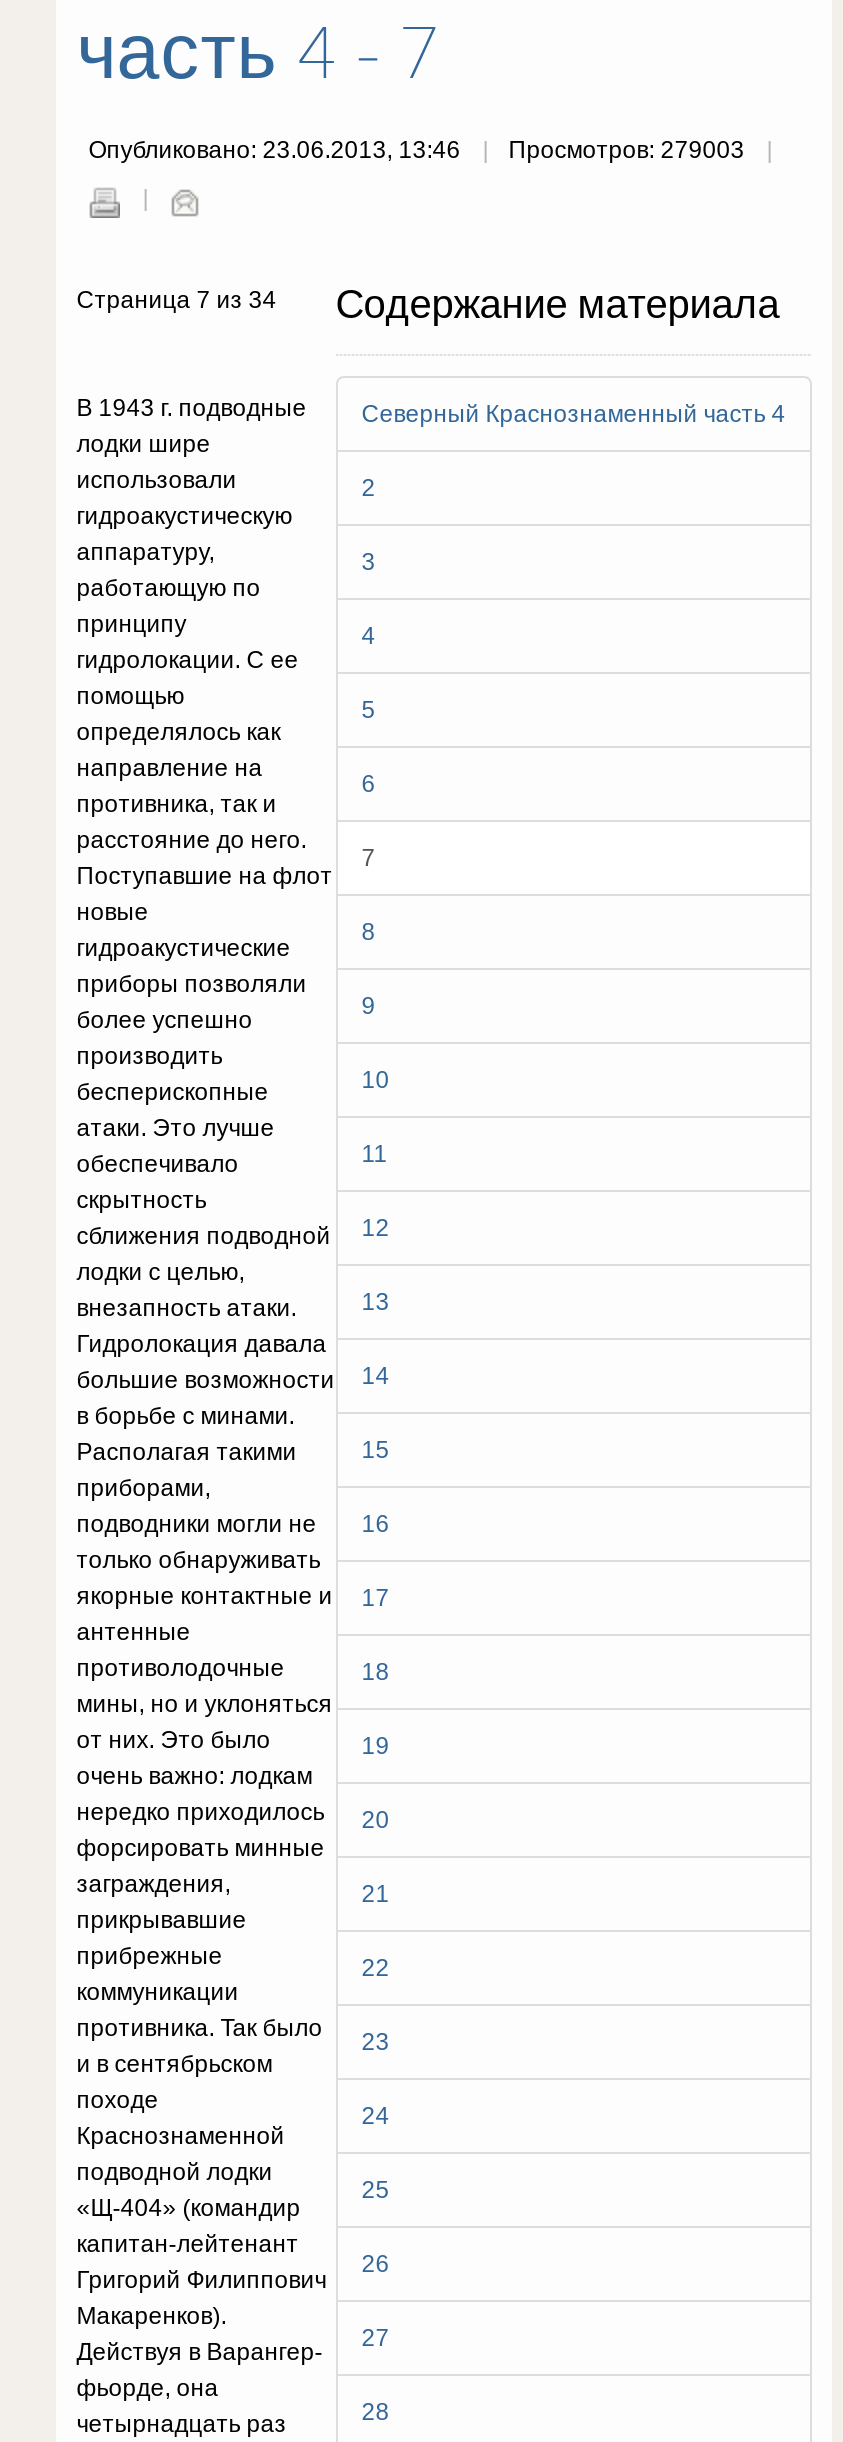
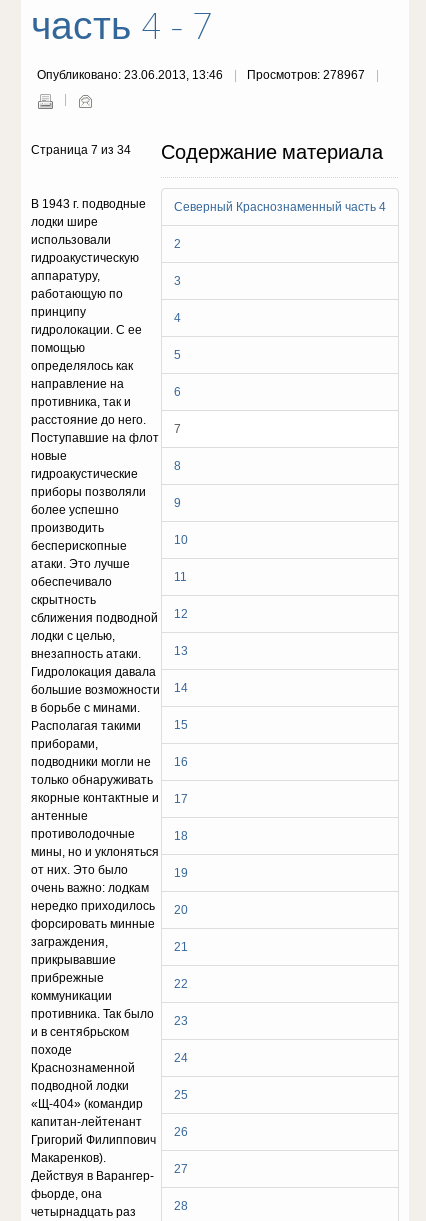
[88,136,750,164] Опубликовано: 23.06.2013, 13:46 Просмотров: 279003 -> [37,68,368,82] Опубликовано: 23.06.2013, 13:46 Просмотров: 278967

